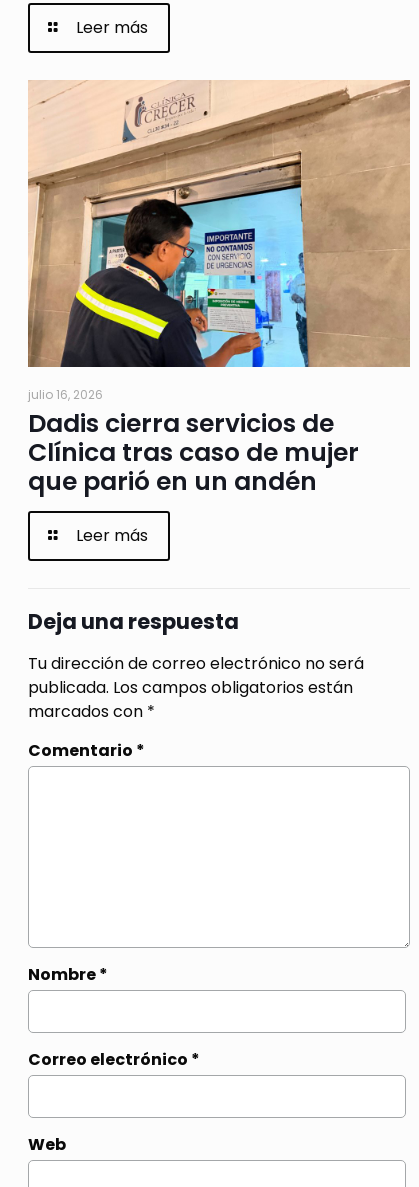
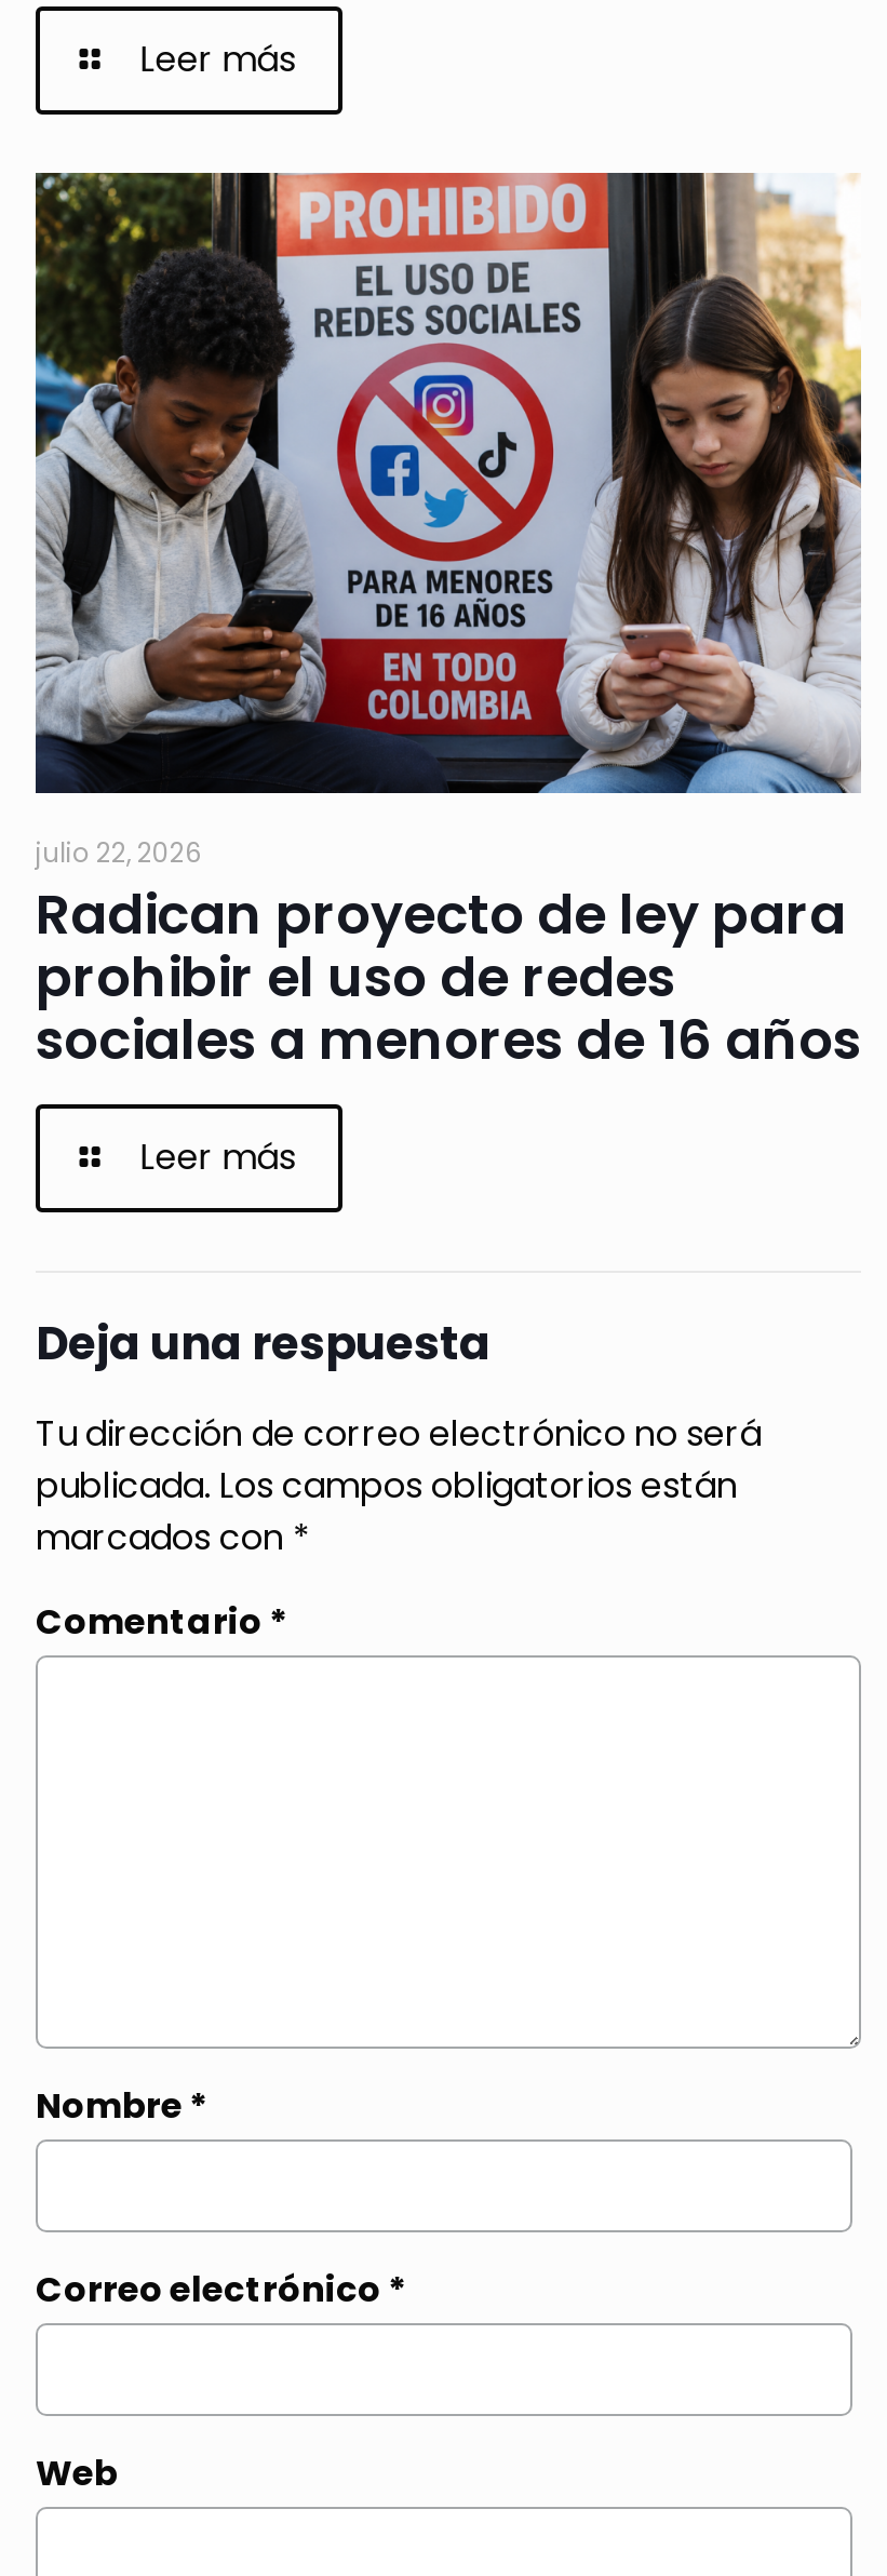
[27,80,411,499] [image] | julio 16, 2026 | Dadis cierra servicios de | Clínica tras caso de mujer | que parió en un andén -> [33,171,863,1078] [image] | julio 22, 2026 | Radican proyecto de ley para | prohibir el uso de redes | sociales a menores de 16 años

